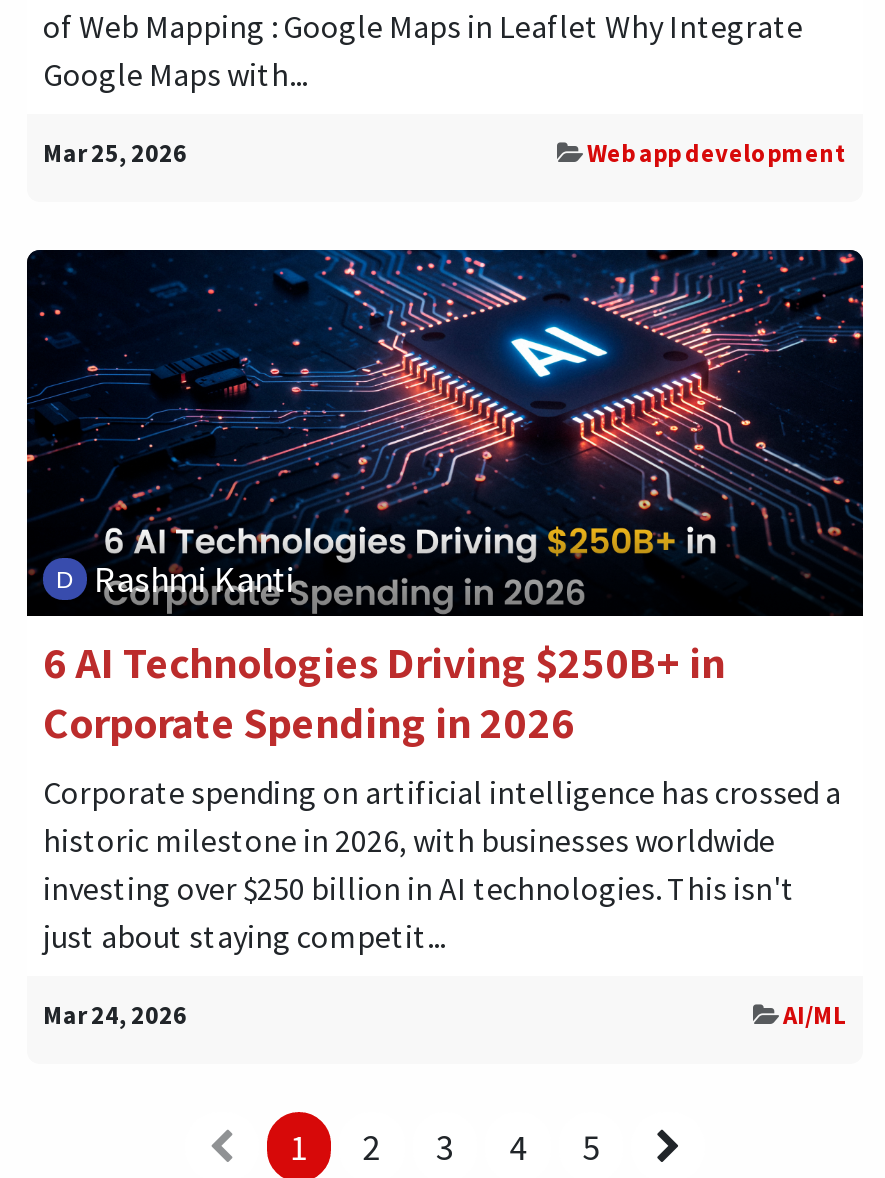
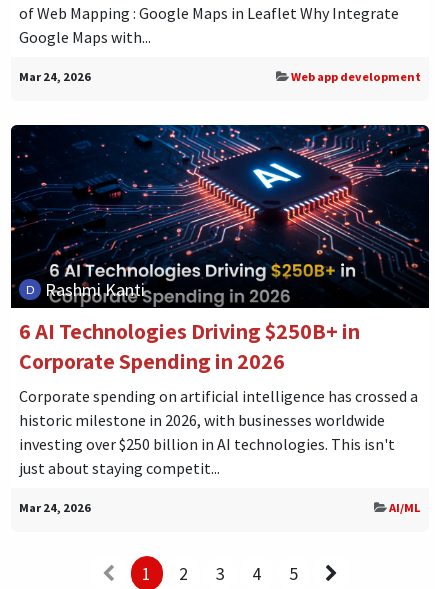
[43,138,187,168] Mar 25, 2026 -> [19,69,91,84] Mar 24, 2026

